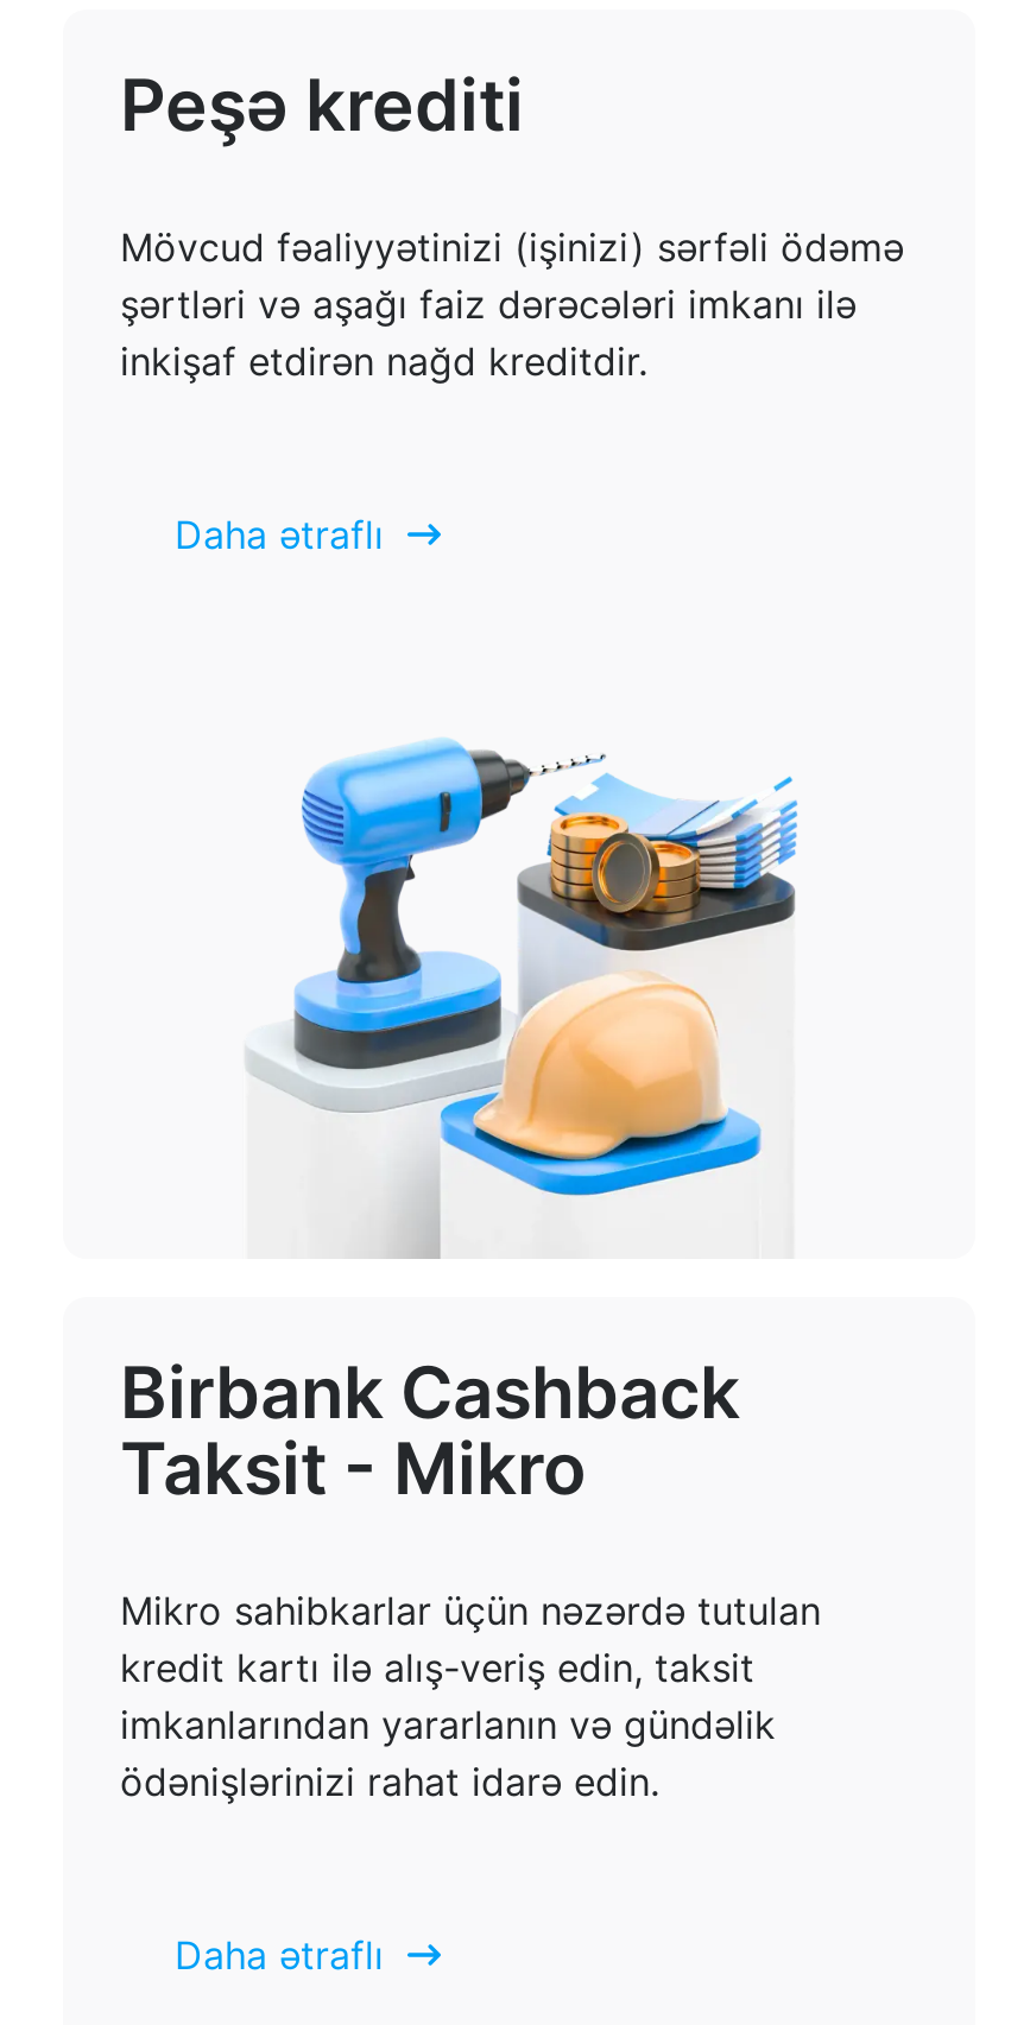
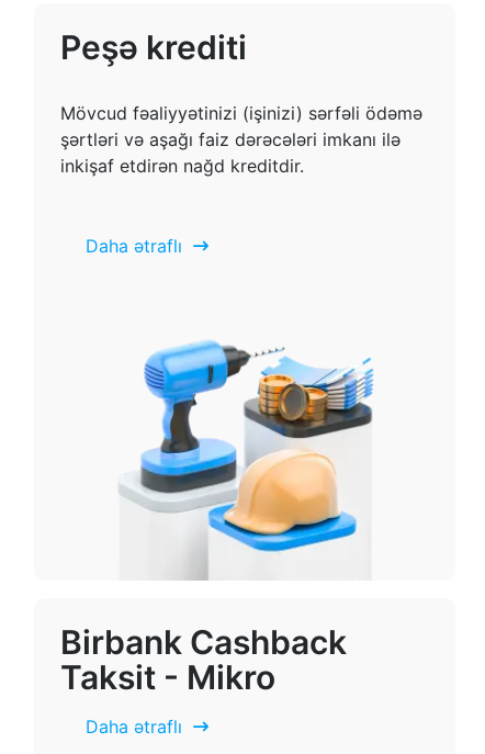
[120,1586,821,1804] Mikro sahibkarlar üçün nəzərdə tutulan | kredit kartı ilə alış-veriş edin, taksit | imkanlarından yararlanın və gündəlik | ödənişlərinizi rahat idarə edin. -> none

